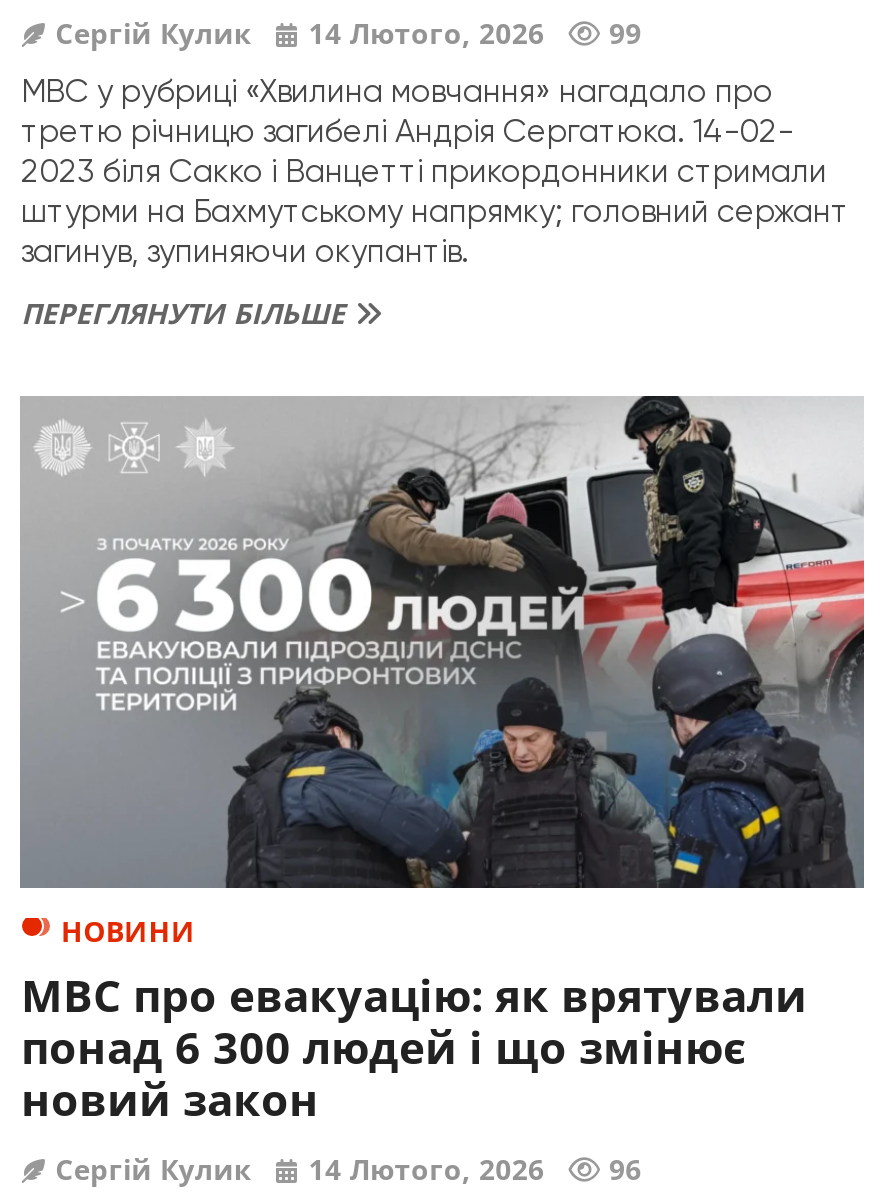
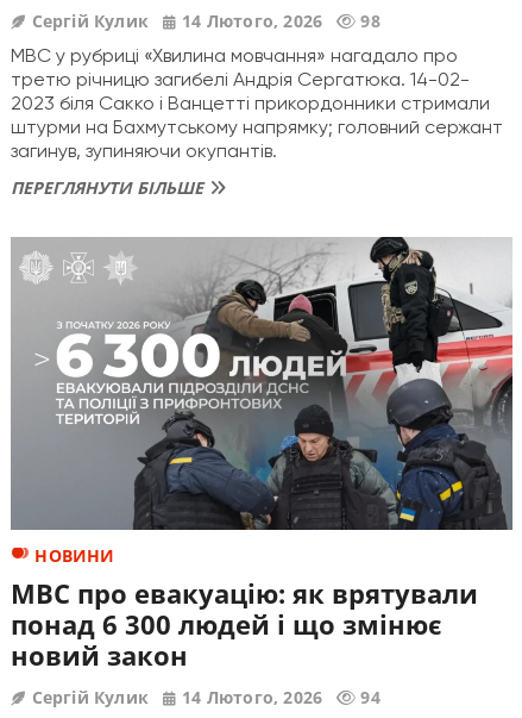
[55,14,642,52] Сергій Кулик 14 Лютого, 2026 99 -> [32,9,380,32] Сергій Кулик 14 Лютого, 2026 98
[55,1151,642,1189] Сергій Кулик 14 Лютого, 2026 96 -> [32,686,380,709] Сергій Кулик 14 Лютого, 2026 94

